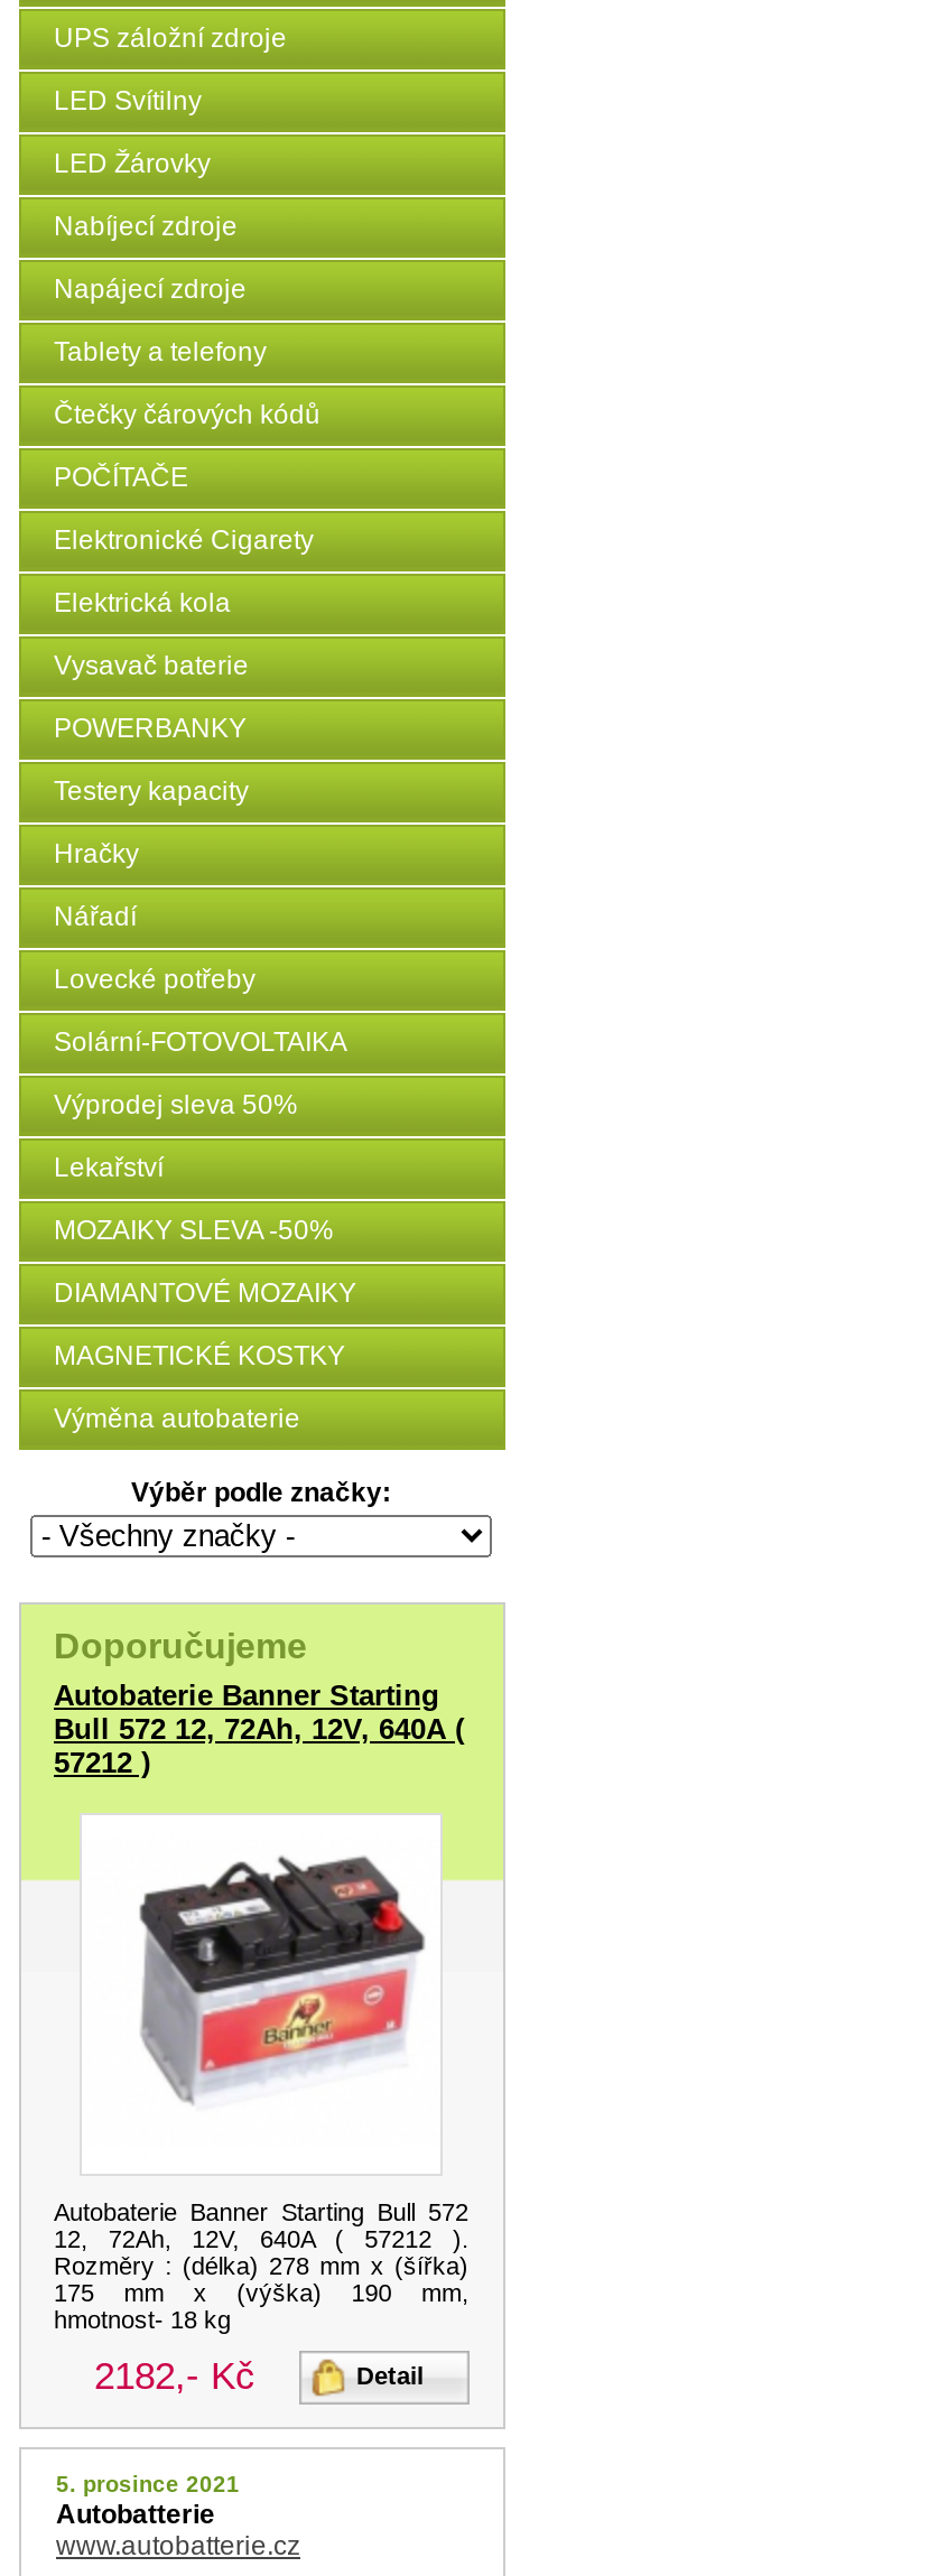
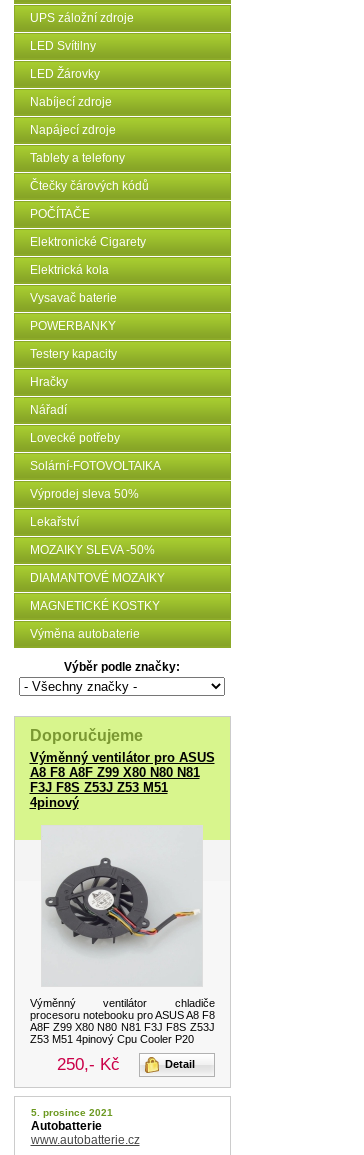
[54,1678,464,1779] Autobaterie Banner Starting | Bull 572 12, 72Ah, 12V, 640A ( | 57212 ) -> [29,750,214,810] Výměnný ventilátor pro ASUS | A8 F8 A8F Z99 X80 N80 N81 | F3J F8S Z53J Z53 M51 | 4pinový
[54,1811,468,2333] [image] | Autobaterie Banner Starting Bull 572 | 12, 72Ah, 12V, 640A ( 57212 ). | Rozměry : (délka) 278 mm x (šířka) | 175 mm x (výška) 190 mm, | hmotnost- 18 kg -> [29,813,214,1045] [image] | Výměnný ventilátor chladiče | procesoru notebooku pro ASUS A8 F8 | A8F Z99 X80 N80 N81 F3J F8S Z53J | Z53 M51 4pinový Cpu Cooler P20
[94,2355,256,2398] 2182,- Kč -> [56,1055,119,1074] 250,- Kč

